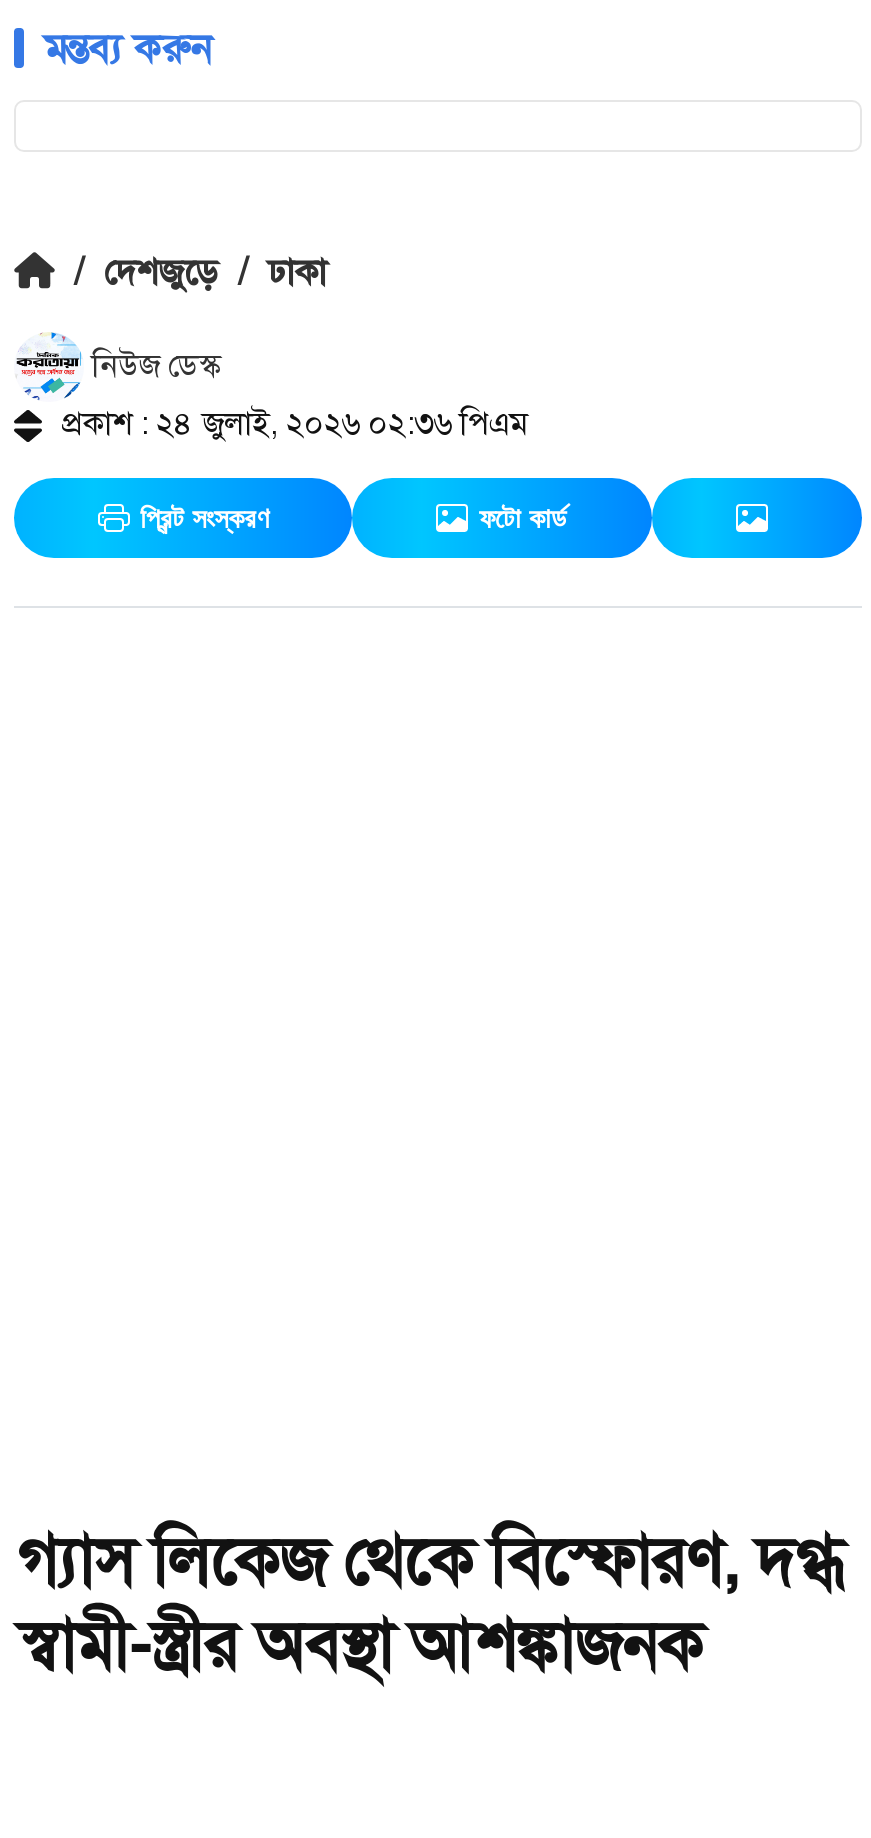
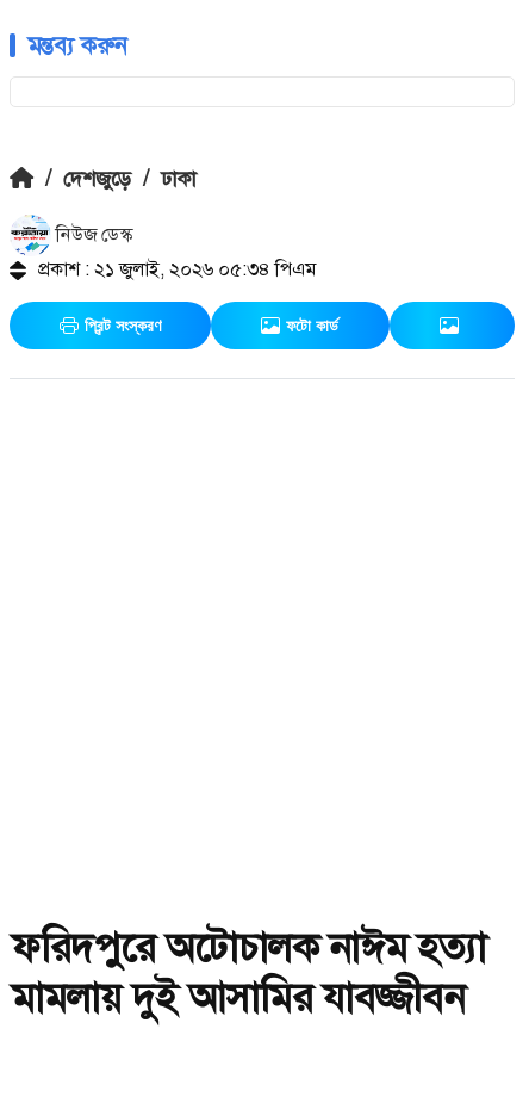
[62,402,528,444] প্রকাশ : ২৪ জুলাই, ২০২৬ ০২:৩৬ পিএম -> [38,256,316,282] প্রকাশ : ২১ জুলাই, ২০২৬ ০৫:৩৪ পিএম
[18,1518,843,1688] গ্যাস লিকেজ থেকে বিস্ফোরণ, দগ্ধ | স্বামী-স্ত্রীর অবস্থা আশঙ্কাজনক -> [12,922,486,1023] ফরিদপুরে অটোচালক নাঈম হত্যা | মামলায় দুই আসামির যাবজ্জীবন

